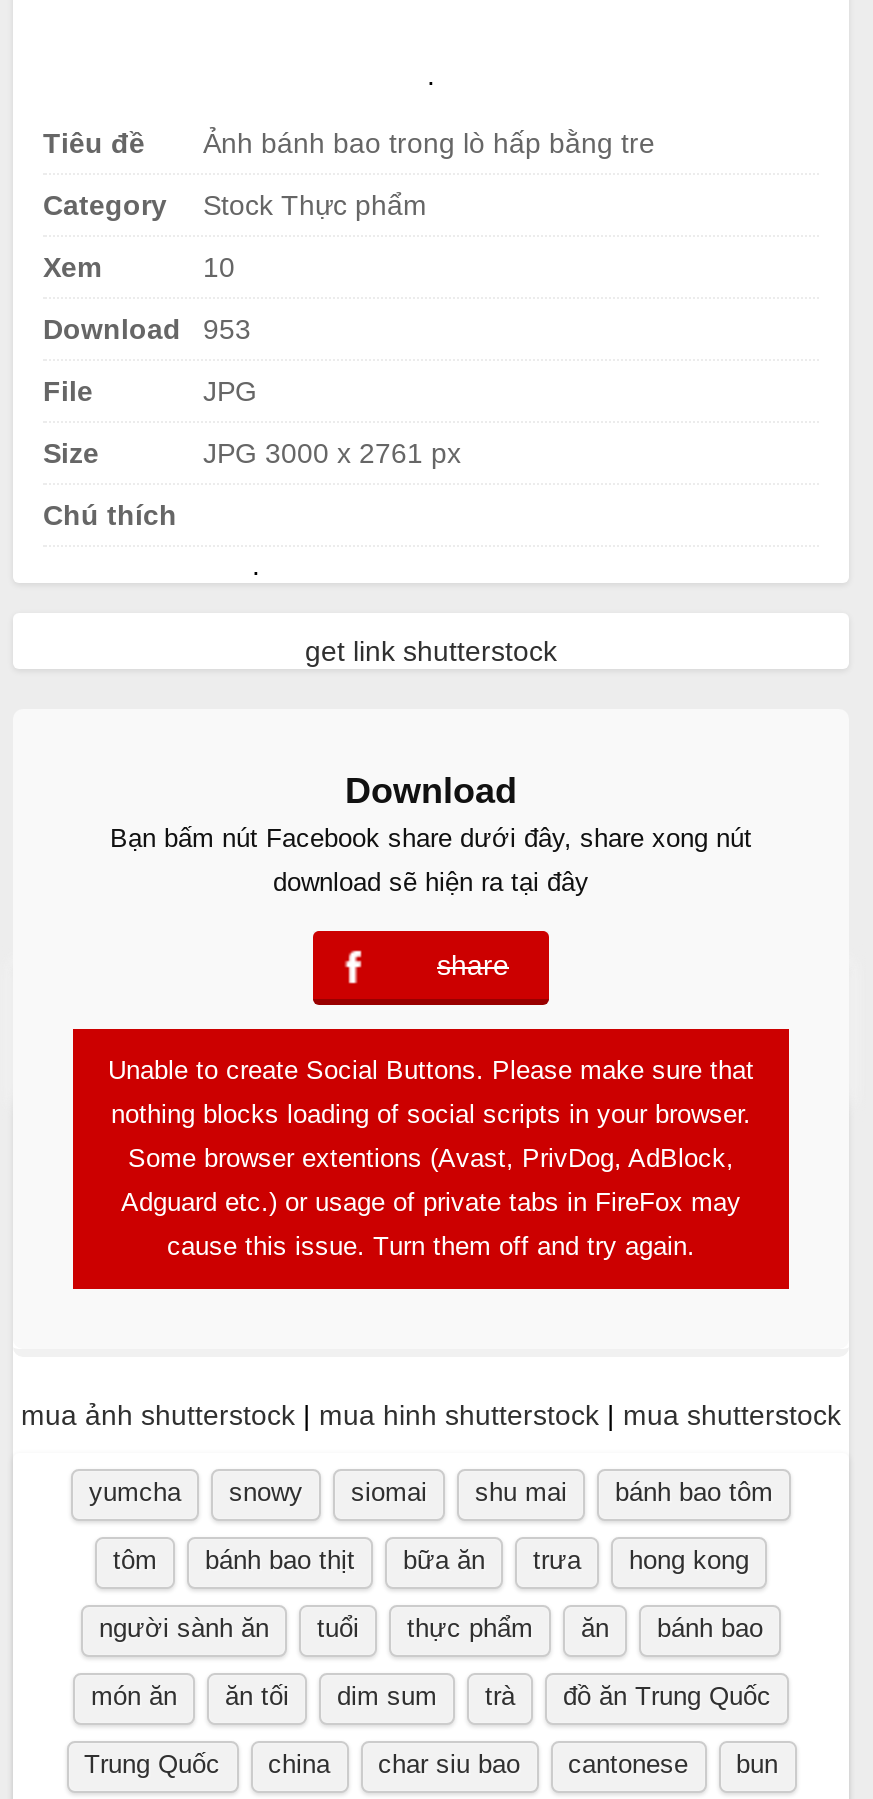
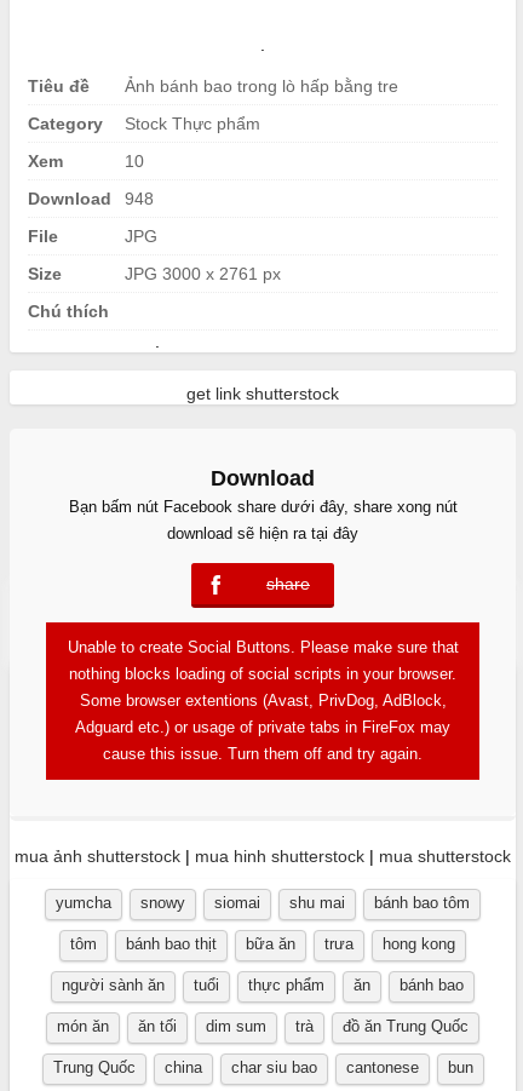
[43,313,251,345] Download 953 -> [28,189,154,208] Download 948

